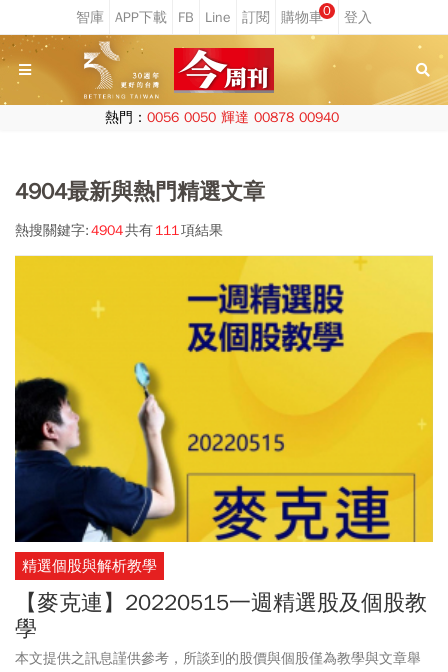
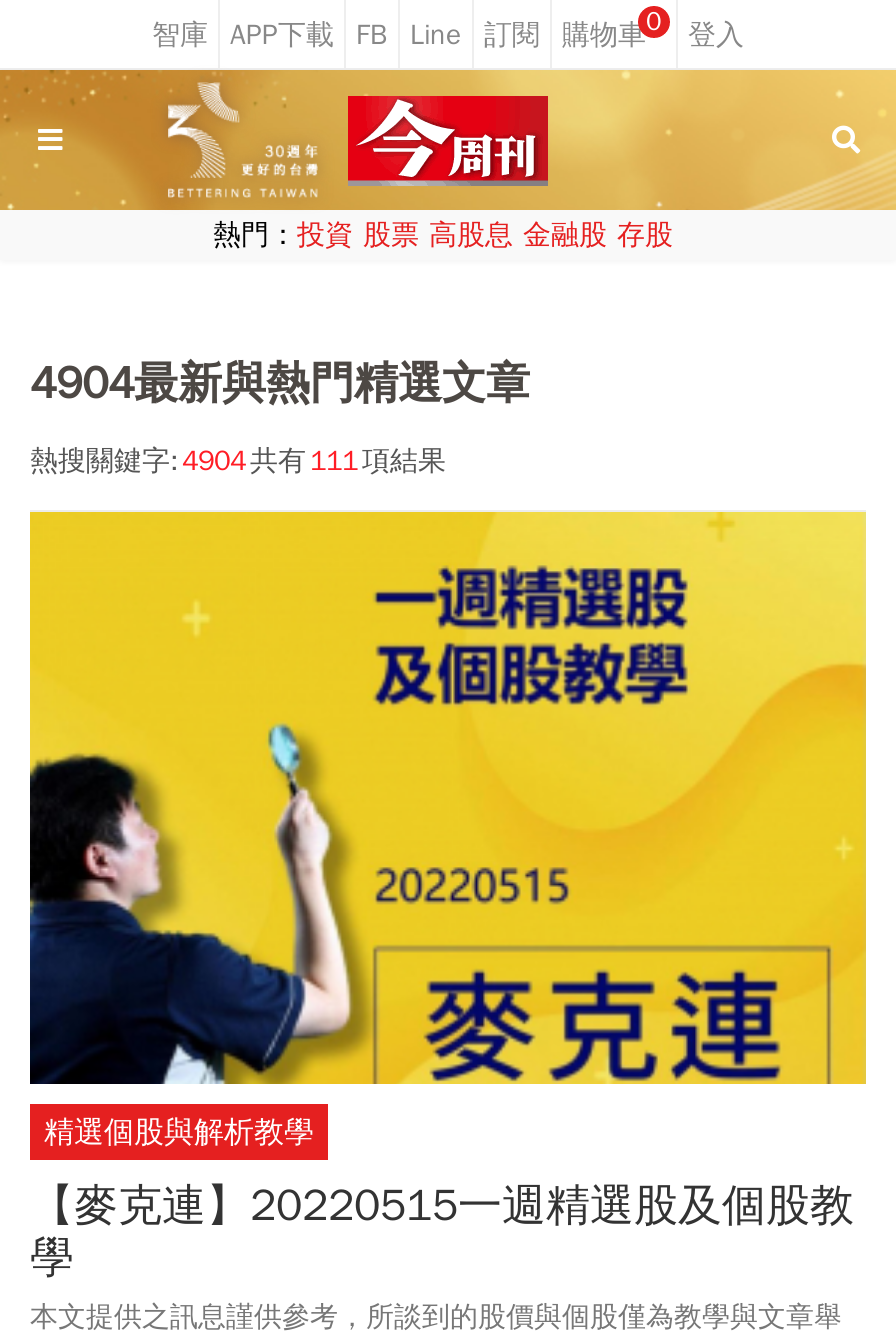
[104,109,338,126] 熱門：0056 0050 輝達 00878 00940 -> [213,218,673,252] 熱門：投資 股票 高股息 金融股 存股

